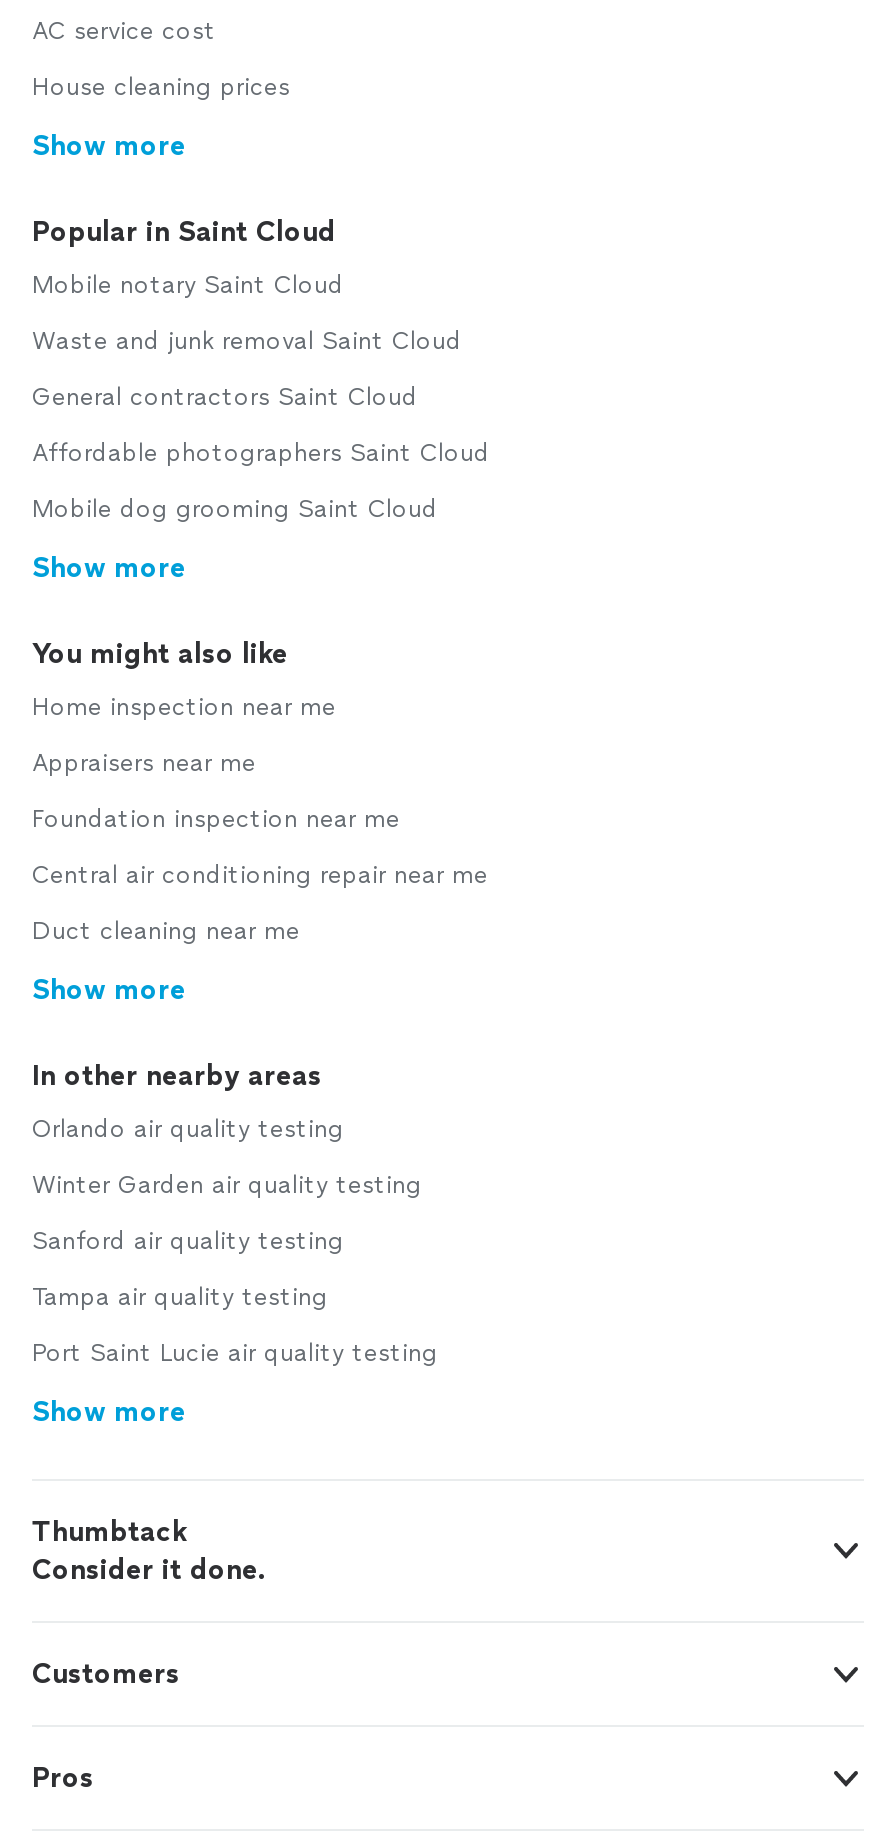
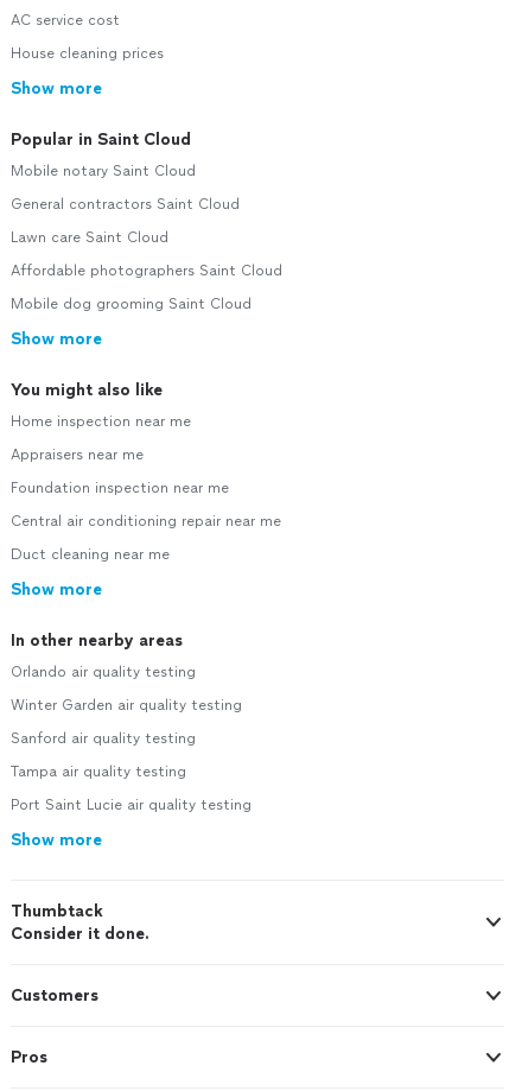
[32,327,462,355] Waste and junk removal Saint Cloud -> none
moved [32,383,418,411] -> [11,196,240,213]: General contractors Saint Cloud
none -> [11,229,168,246] Lawn care Saint Cloud

